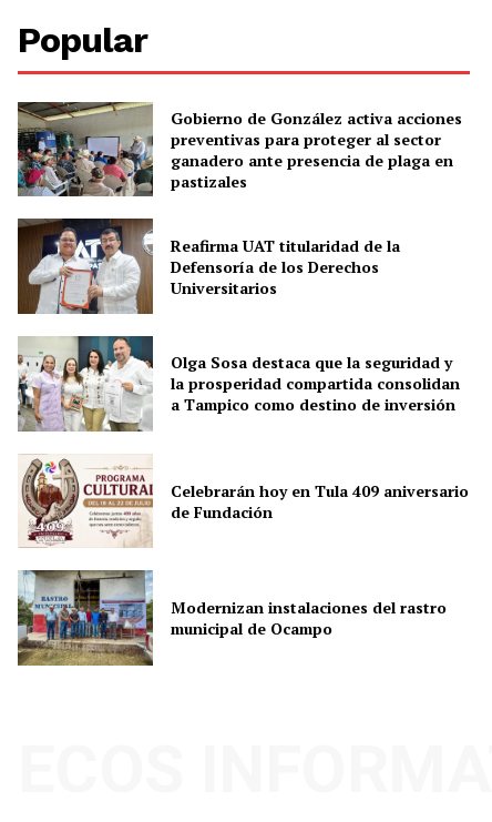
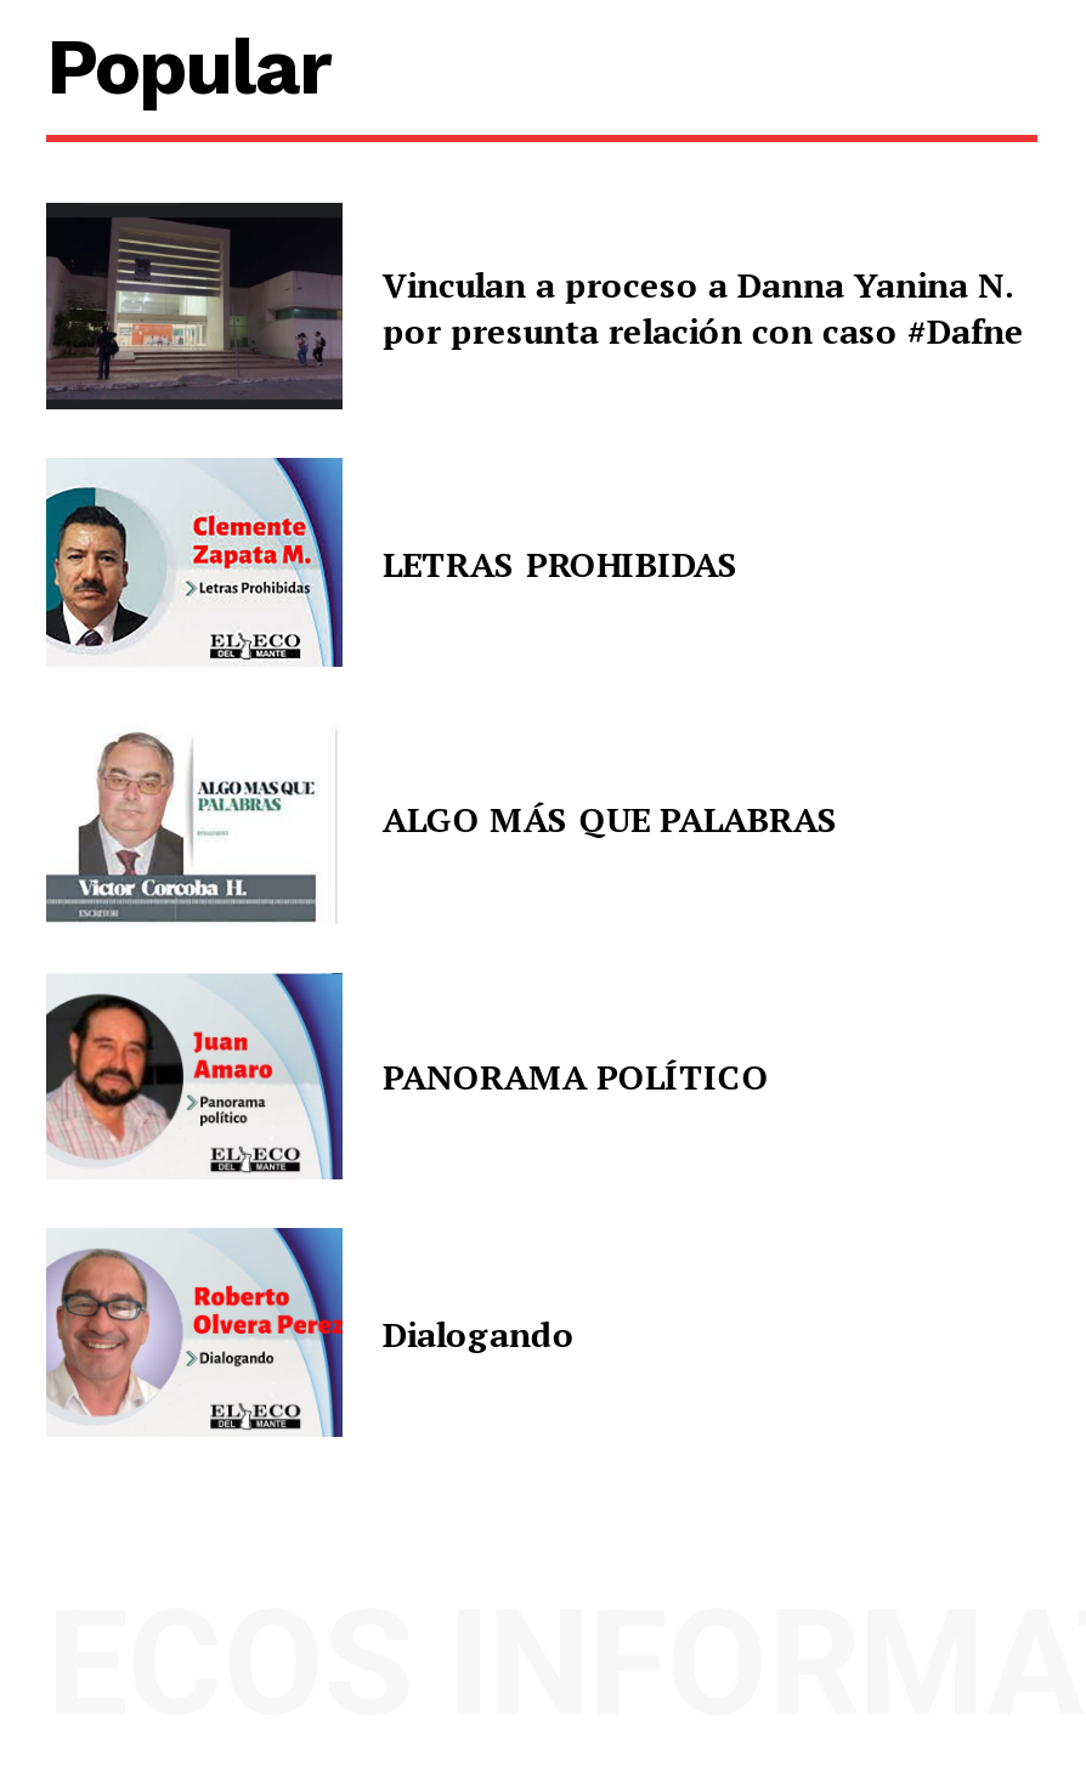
[17,101,463,197] [image] | Gobierno de González activa acciones | preventivas para proteger al sector | ganadero ante presencia de plaga en | pastizales -> [44,200,1024,412] [image] | Vinculan a proceso a Danna Yanina N. | por presunta relación con caso #Dafne
[17,217,400,315] [image] | Reafirma UAT titularidad de la | Defensoría de los Derechos | Universitarios -> [44,455,740,669] [image] | LETRAS PROHIBIDAS
[17,335,460,433] [image] | Olga Sosa destaca que la seguridad y | la prosperidad compartida consolidan | a Tampico como destino de inversión -> [46,715,839,922] [image] | ALGO MÁS QUE PALABRAS
[18,454,469,548] [image] | Celebrarán hoy en Tula 409 aniversario | de Fundación -> [44,970,769,1182] [image] | PANORAMA POLÍTICO
[17,569,447,667] [image] | Modernizan instalaciones del rastro | municipal de Ocampo -> [46,1226,574,1439] [image] | Dialogando

